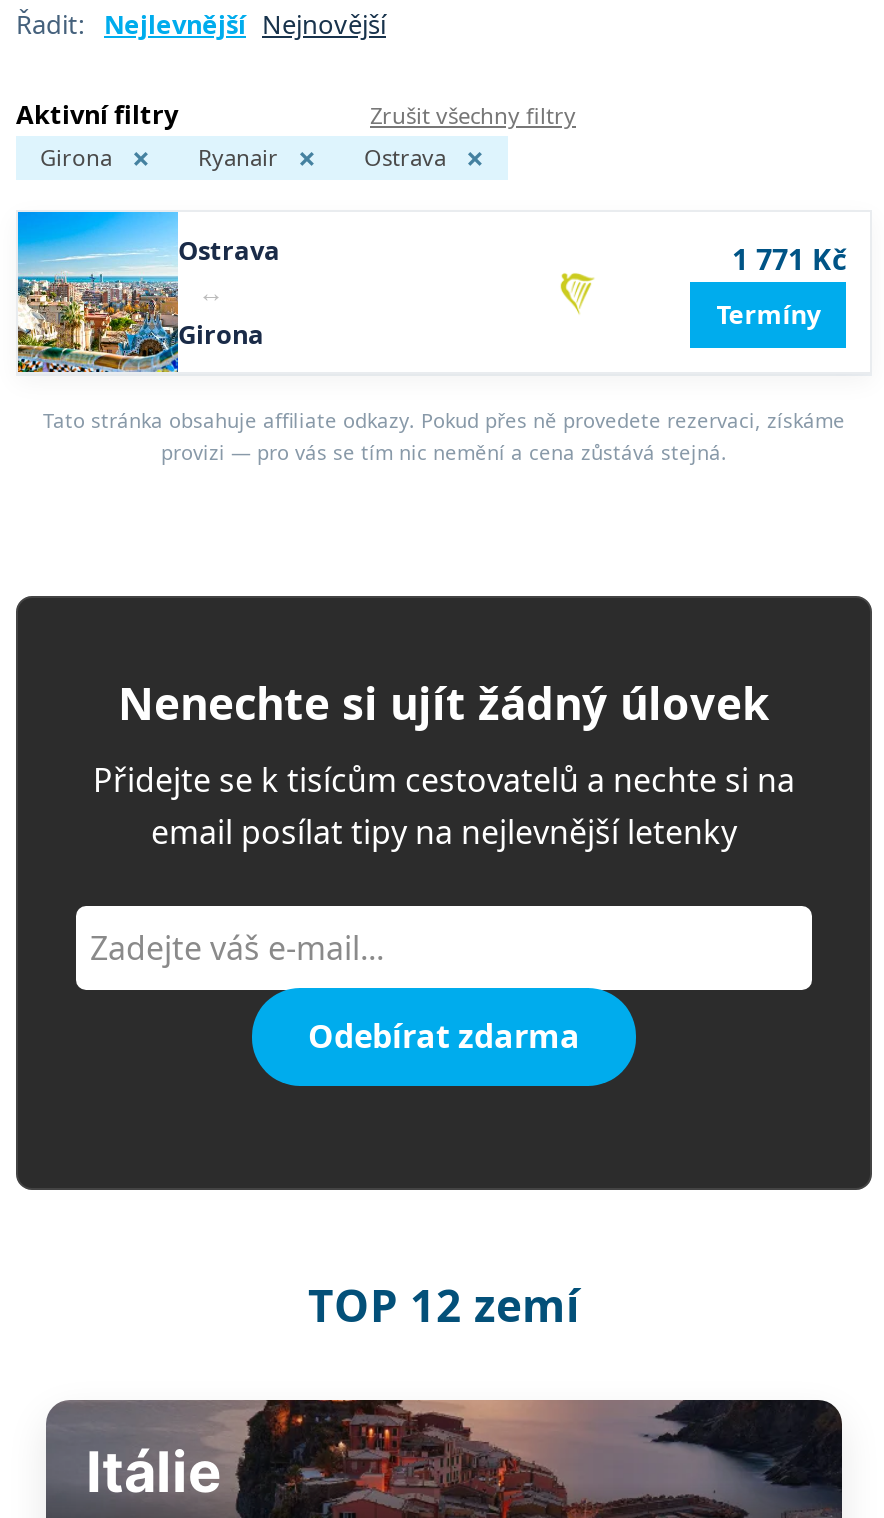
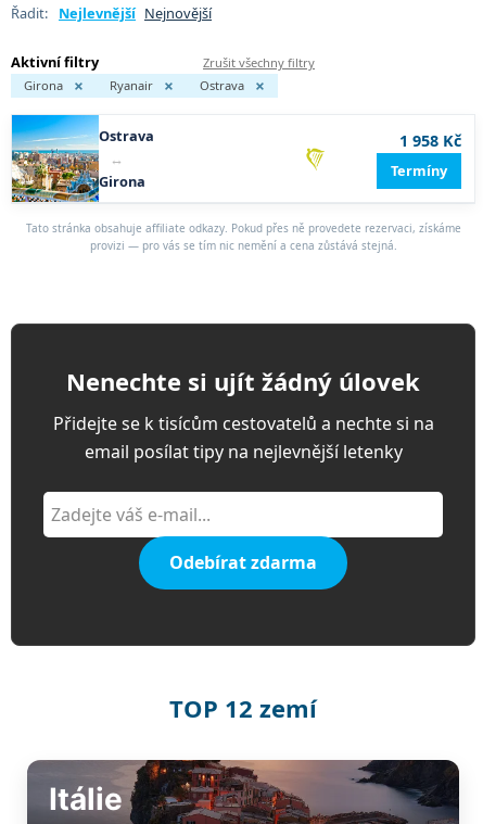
[732,239,846,277] 1 771 Kč -> [399,130,461,150] 1 958 Kč

